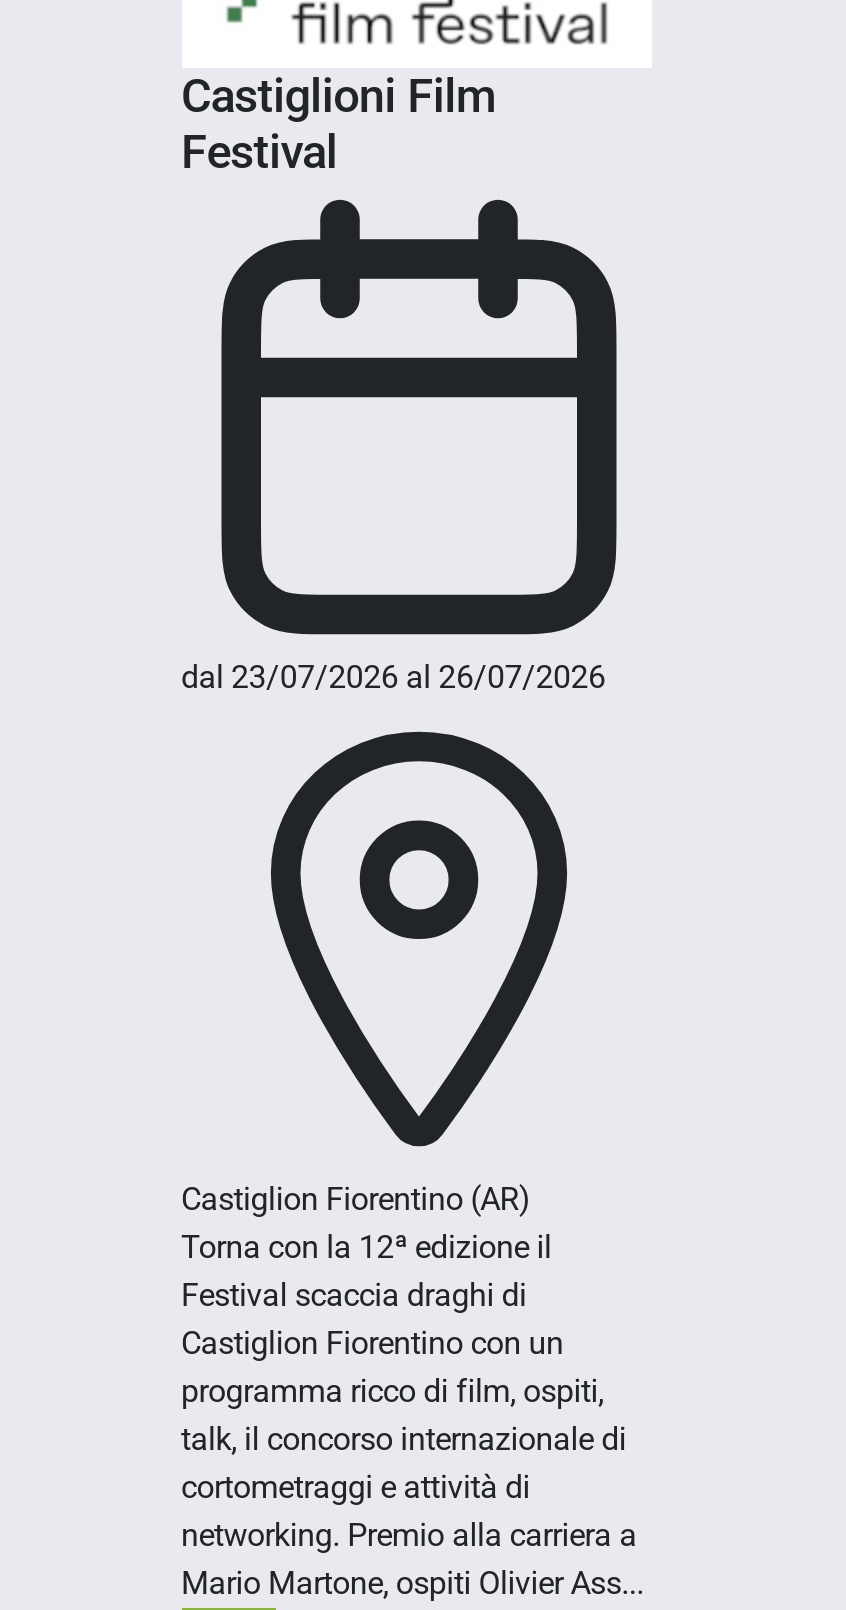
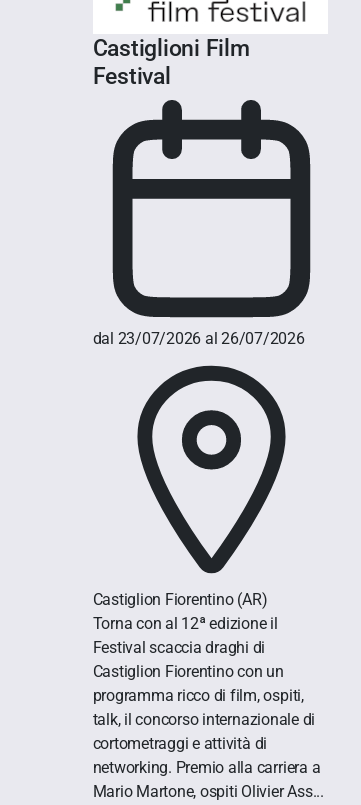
[181,1228,552,1266] Torna con la 12ª edizione il -> [92,614,278,633] Torna con al 12ª edizione il

